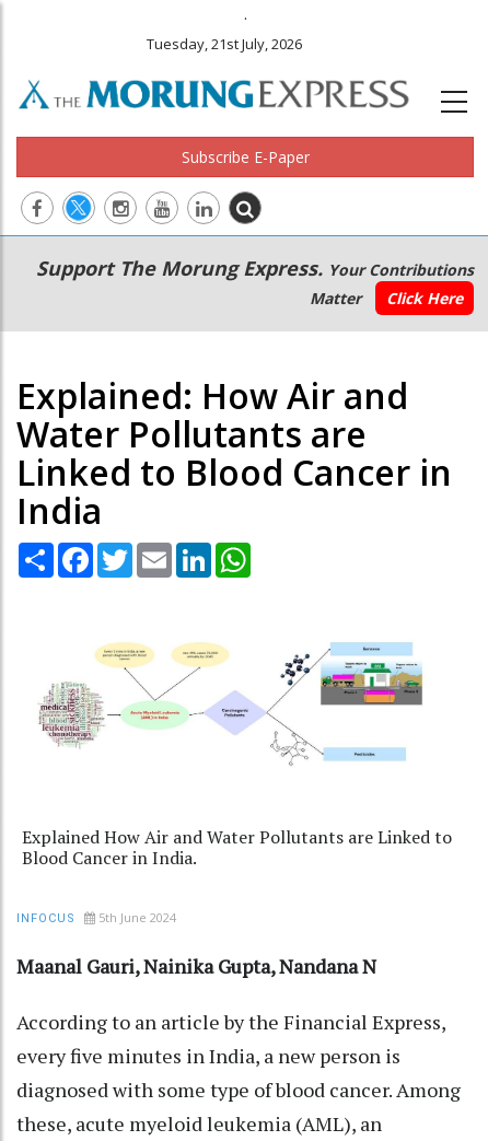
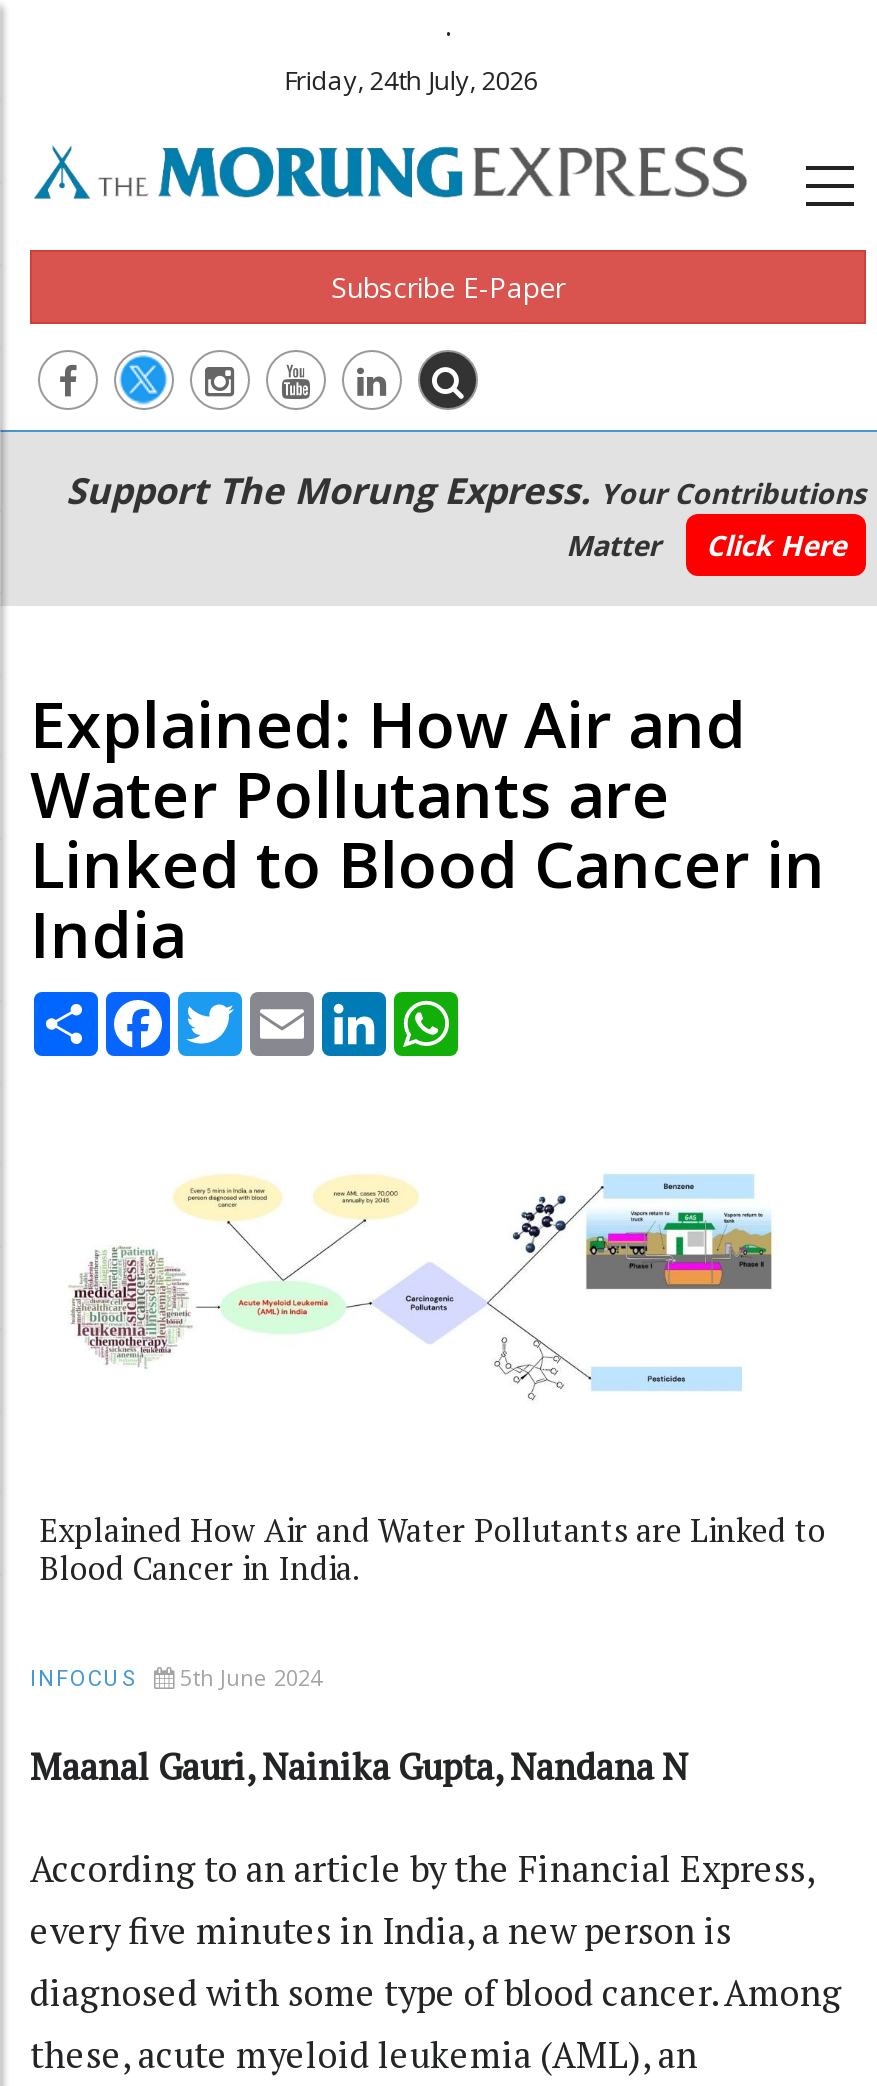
[147,34,302,54] Tuesday, 21st July, 2026 -> [284,62,538,98] Friday, 24th July, 2026

